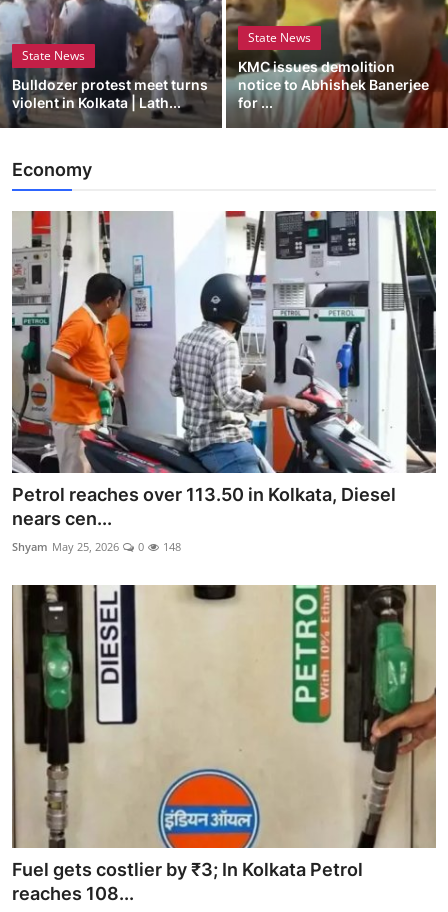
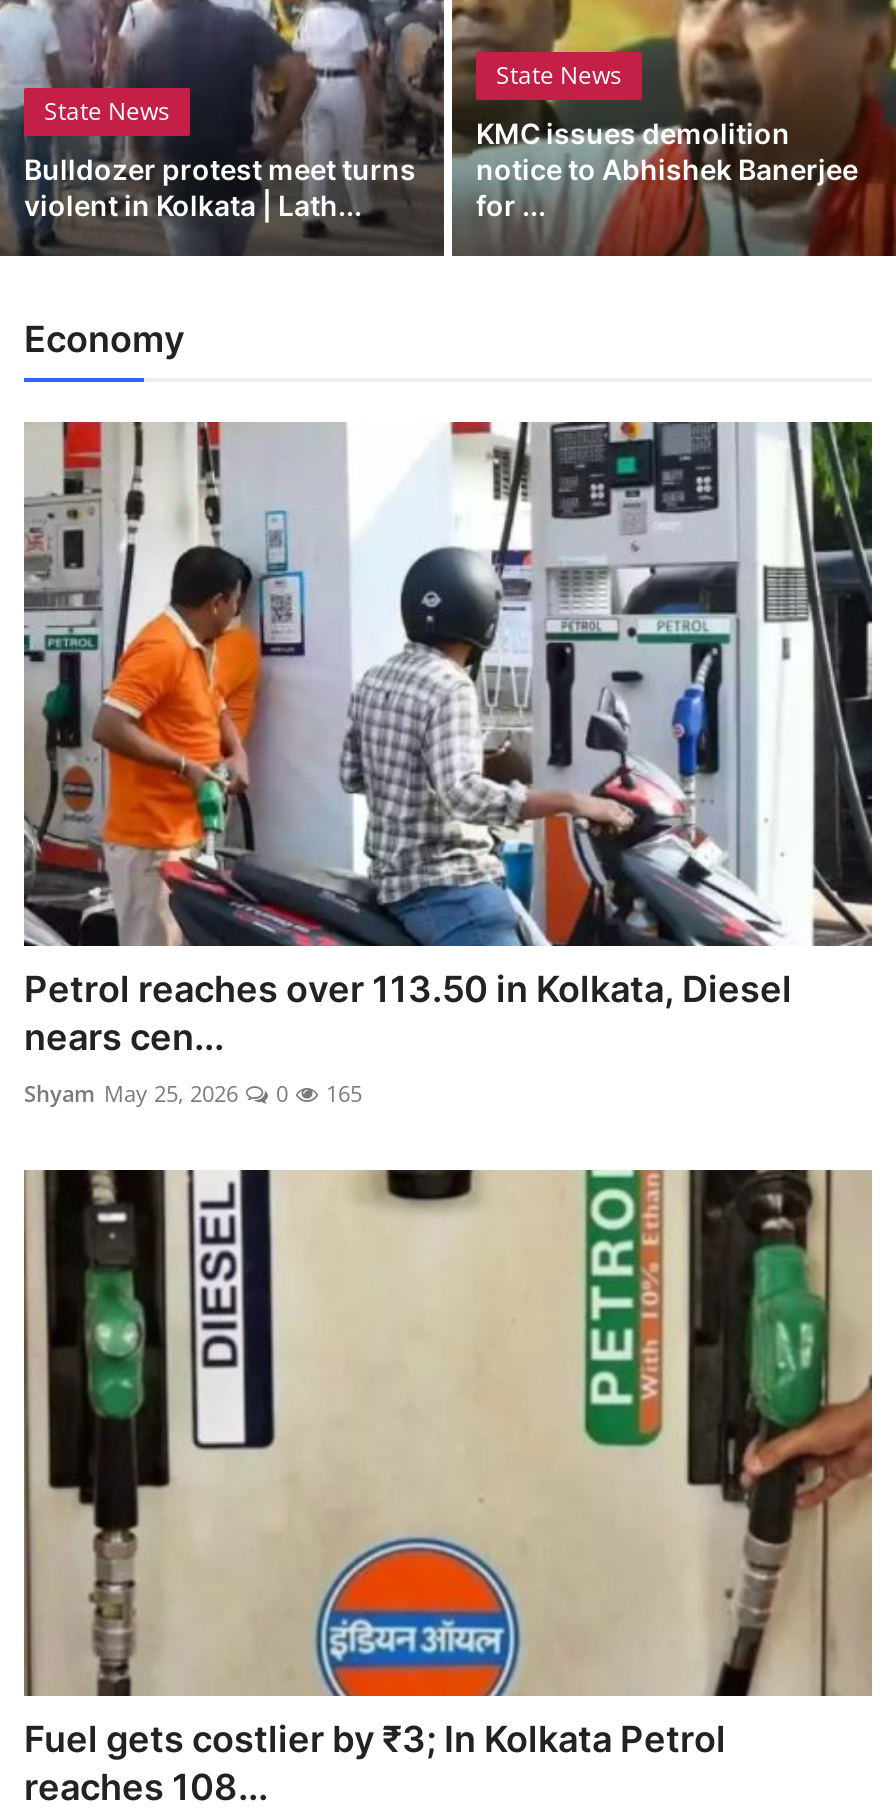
[12,539,181,554] Shyam May 25, 2026 0 148 -> [24,1079,362,1109] Shyam May 25, 2026 0 165

